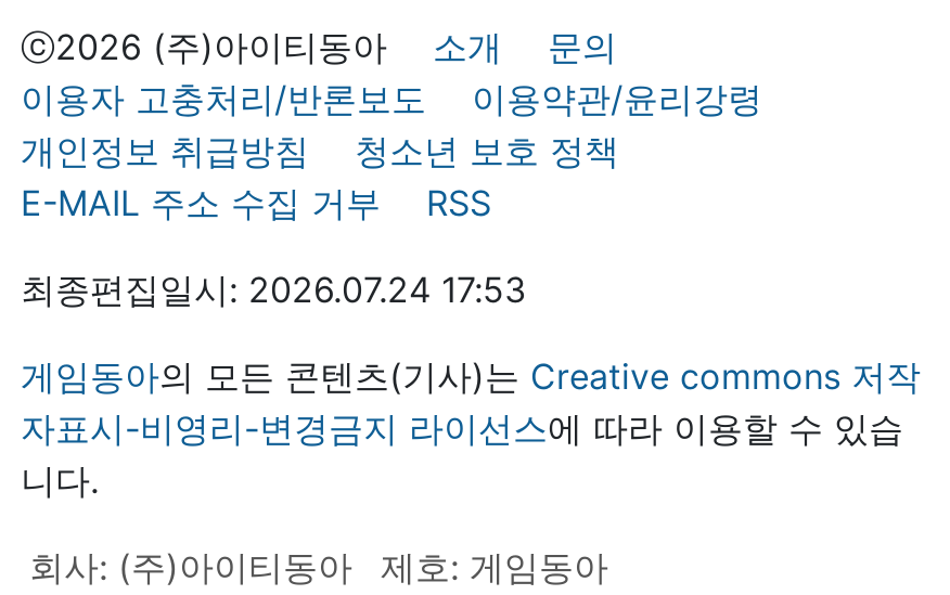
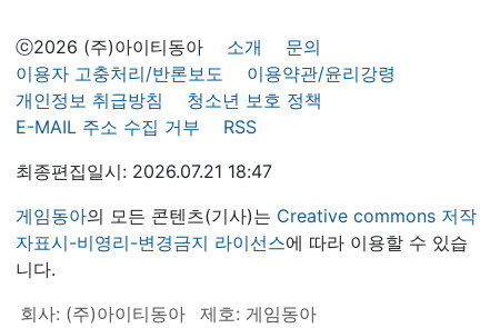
[21,267,526,310] 최종편집일시: 2026.07.24 17:53 -> [16,160,272,182] 최종편집일시: 2026.07.21 18:47

